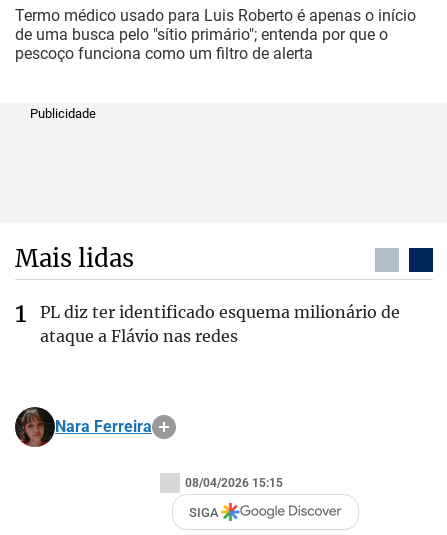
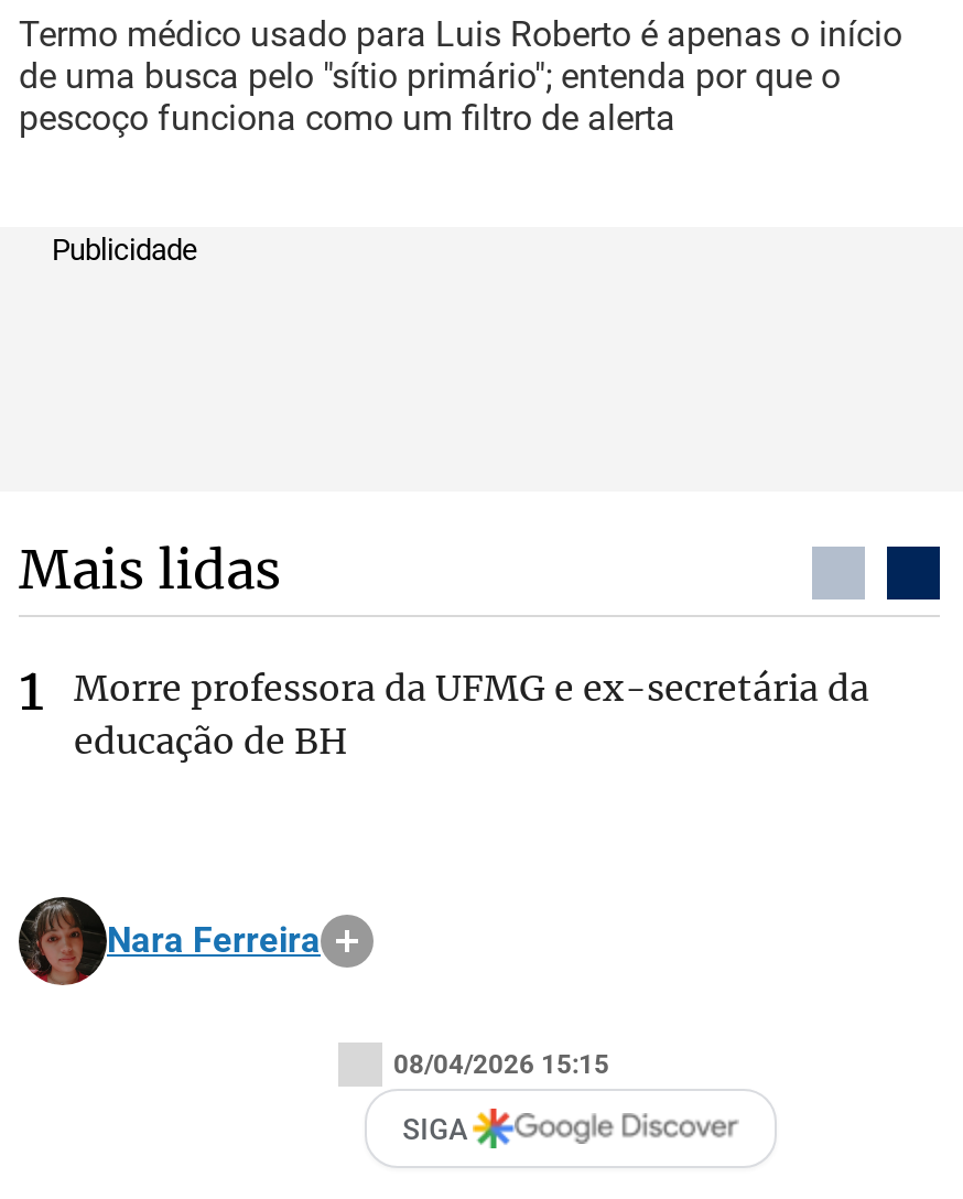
[40,302,400,346] PL diz ter identificado esquema milionário de | ataque a Flávio nas redes -> [74,666,869,763] Morre professora da UFMG e ex-secretária da | educação de BH

